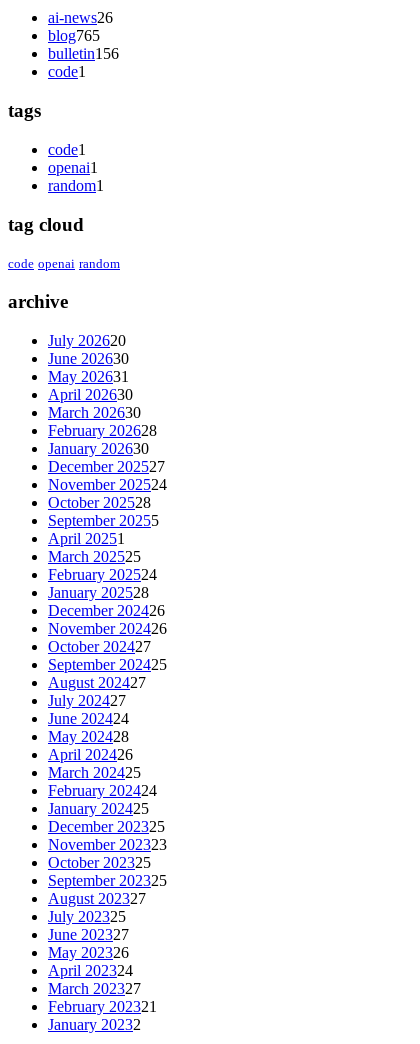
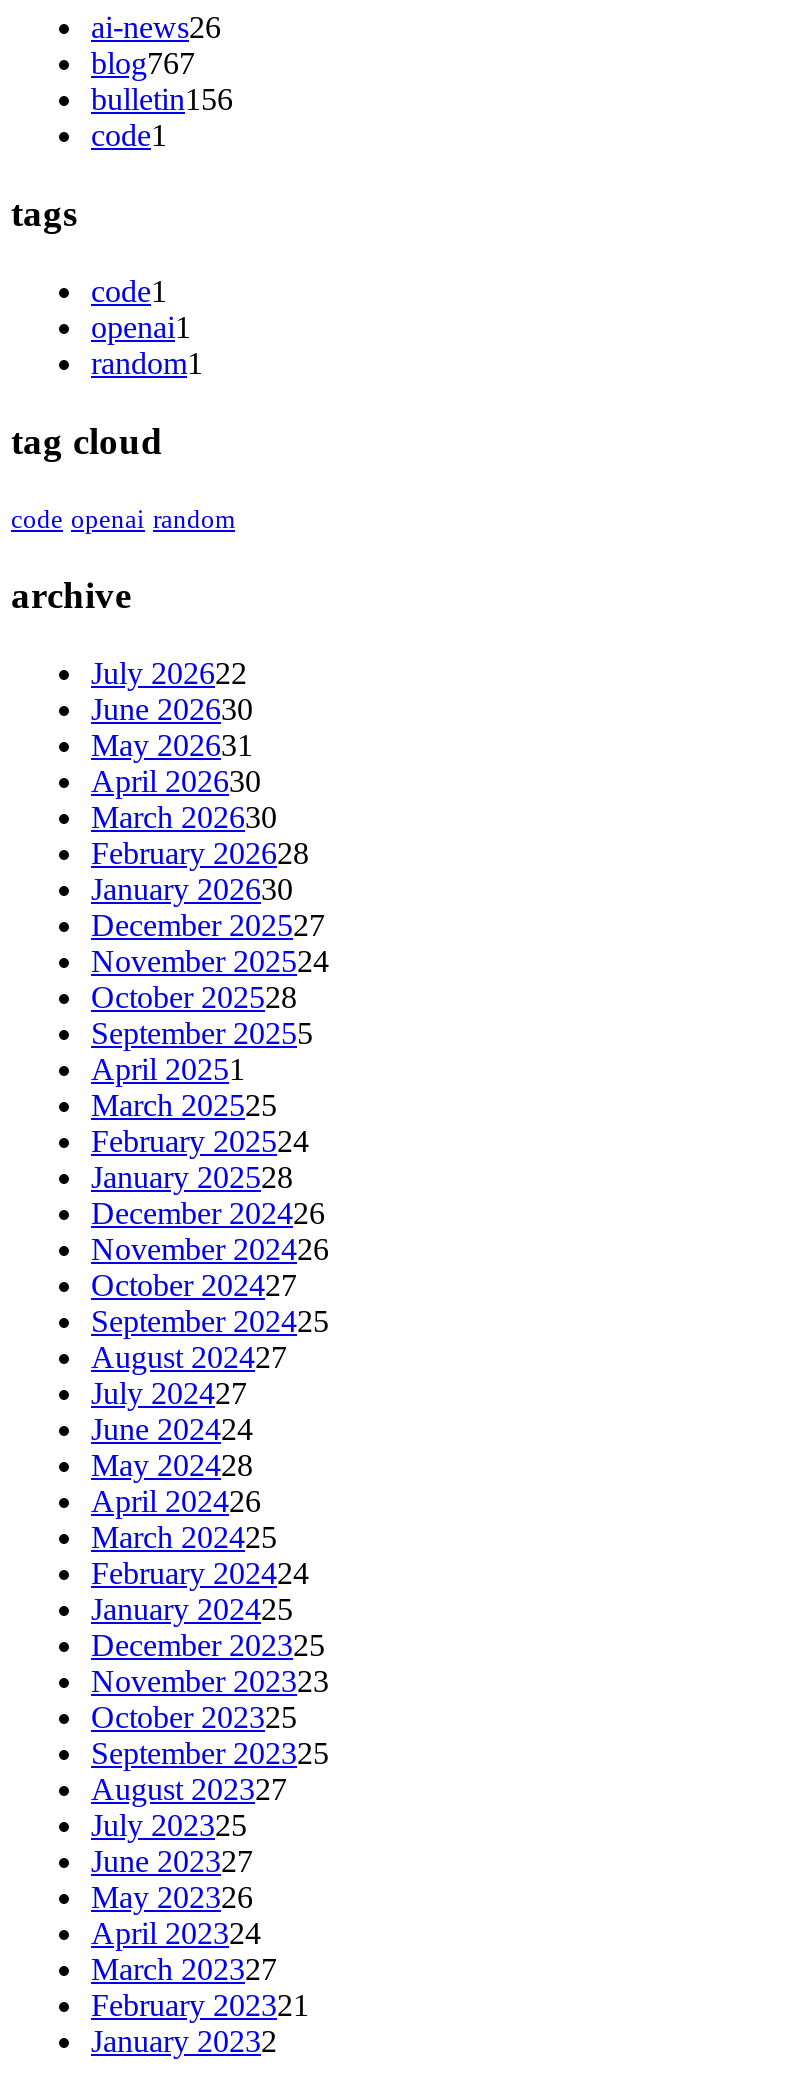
[48,27,100,44] blog765 -> [91,47,195,81] blog767
[48,332,126,349] July 202620 -> [91,655,247,689] July 202622

